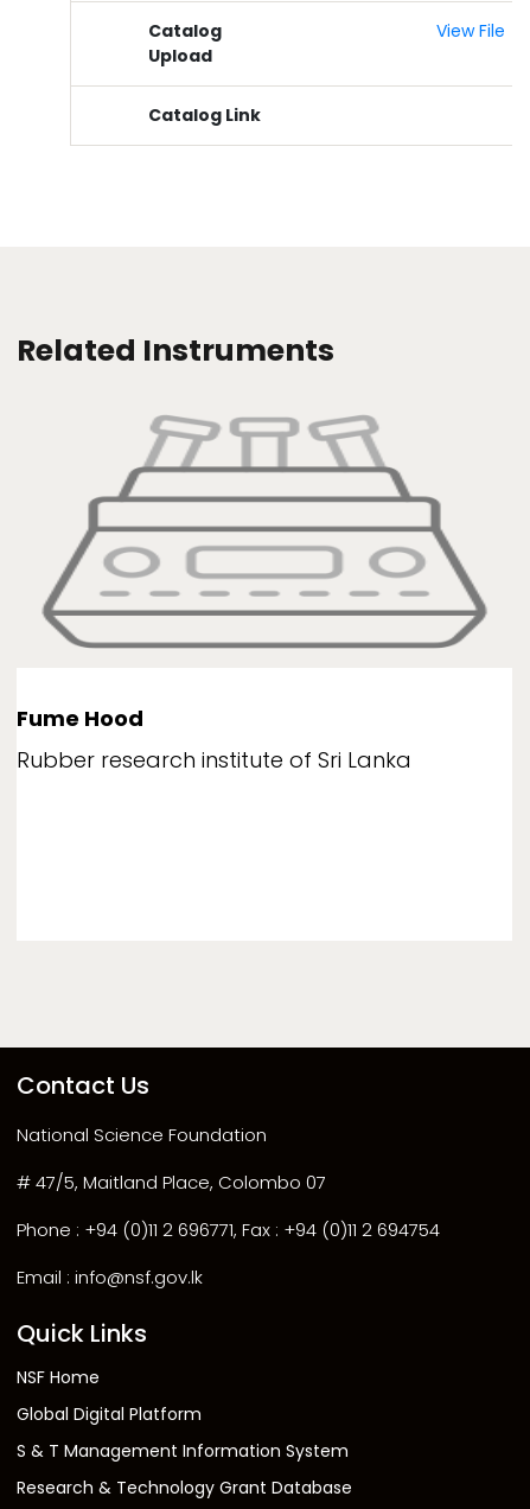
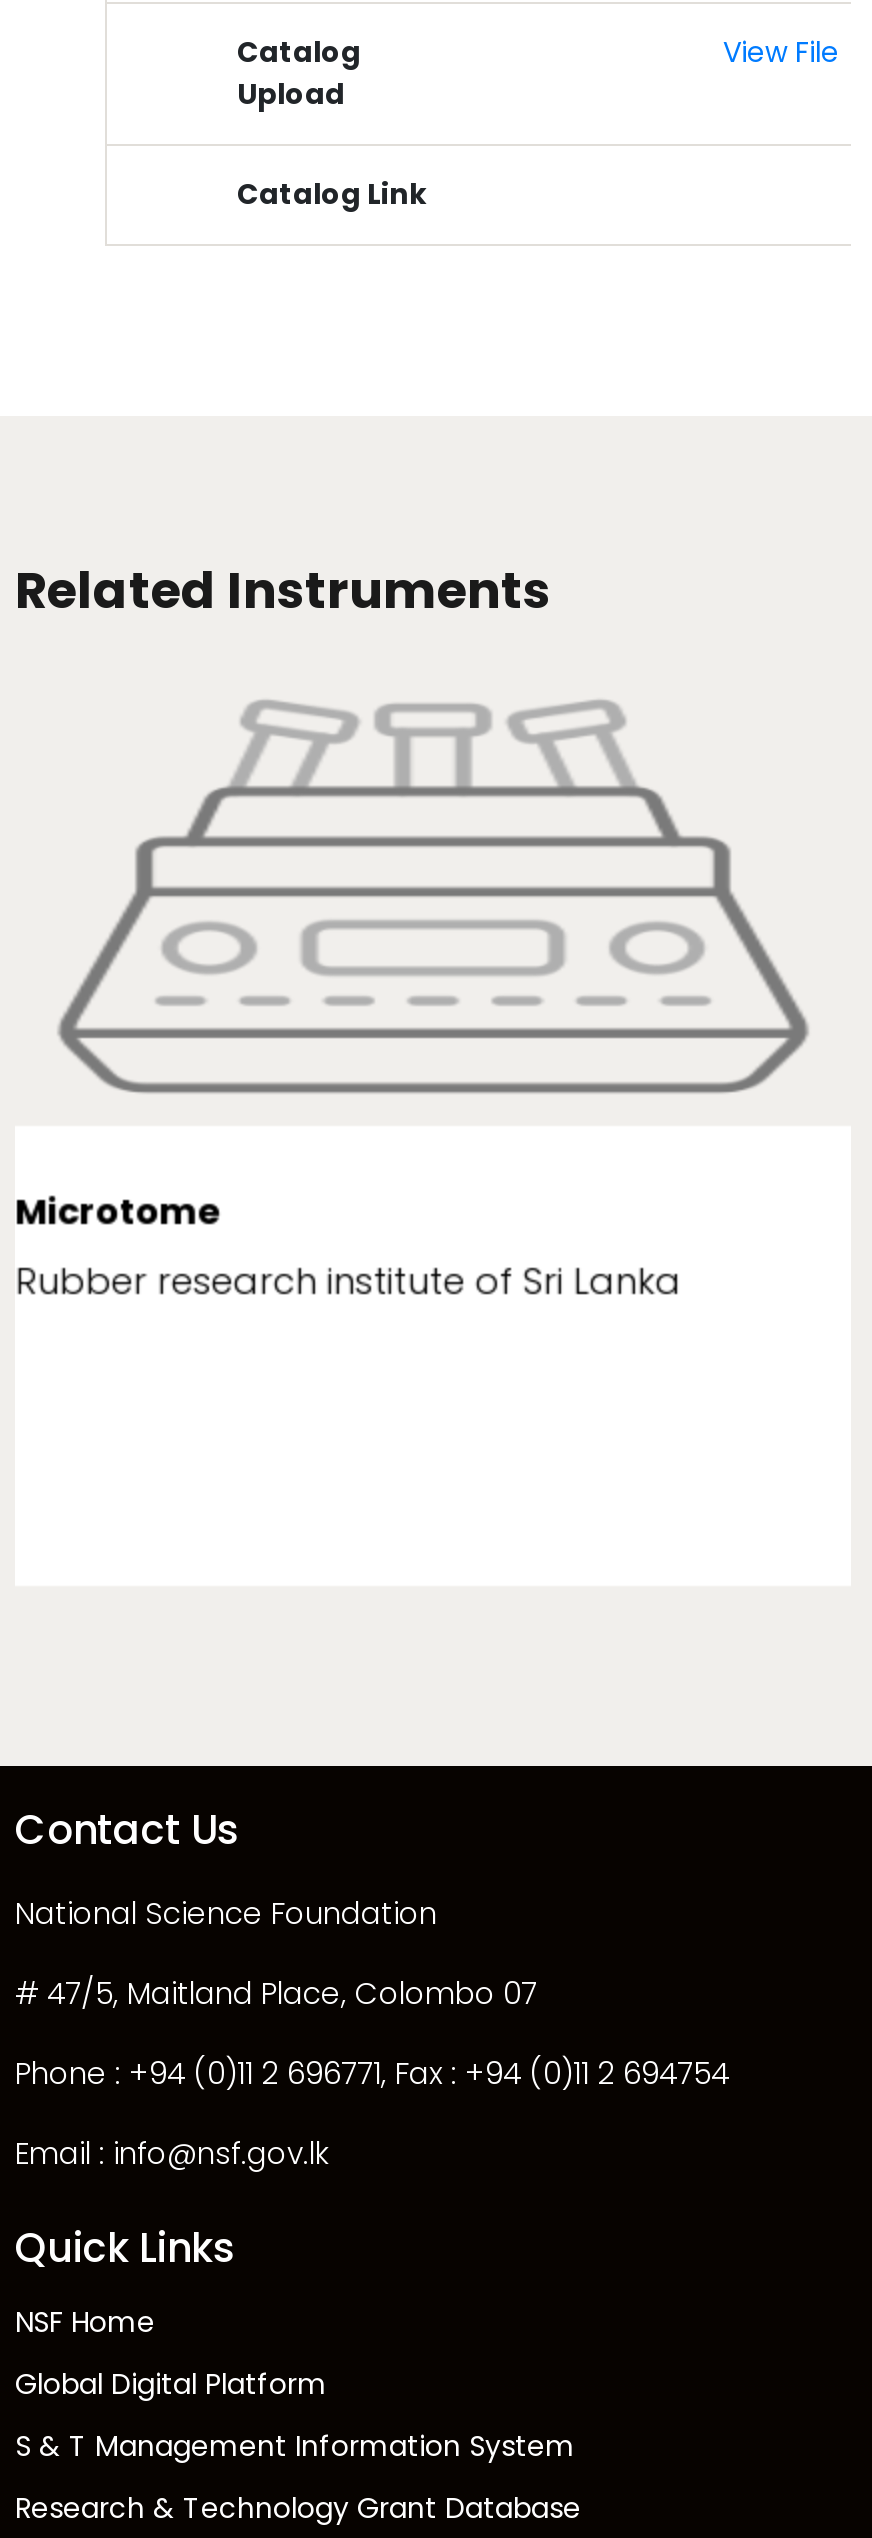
[17,703,143,733] Fume Hood -> [15,1186,221,1236] Microtome

